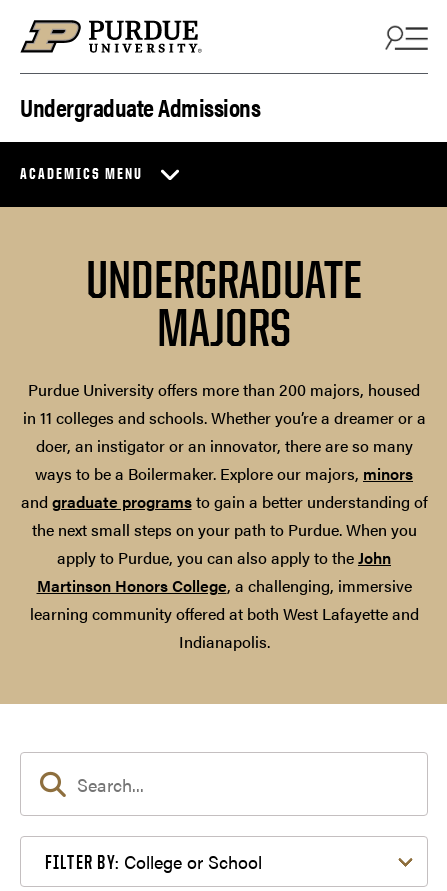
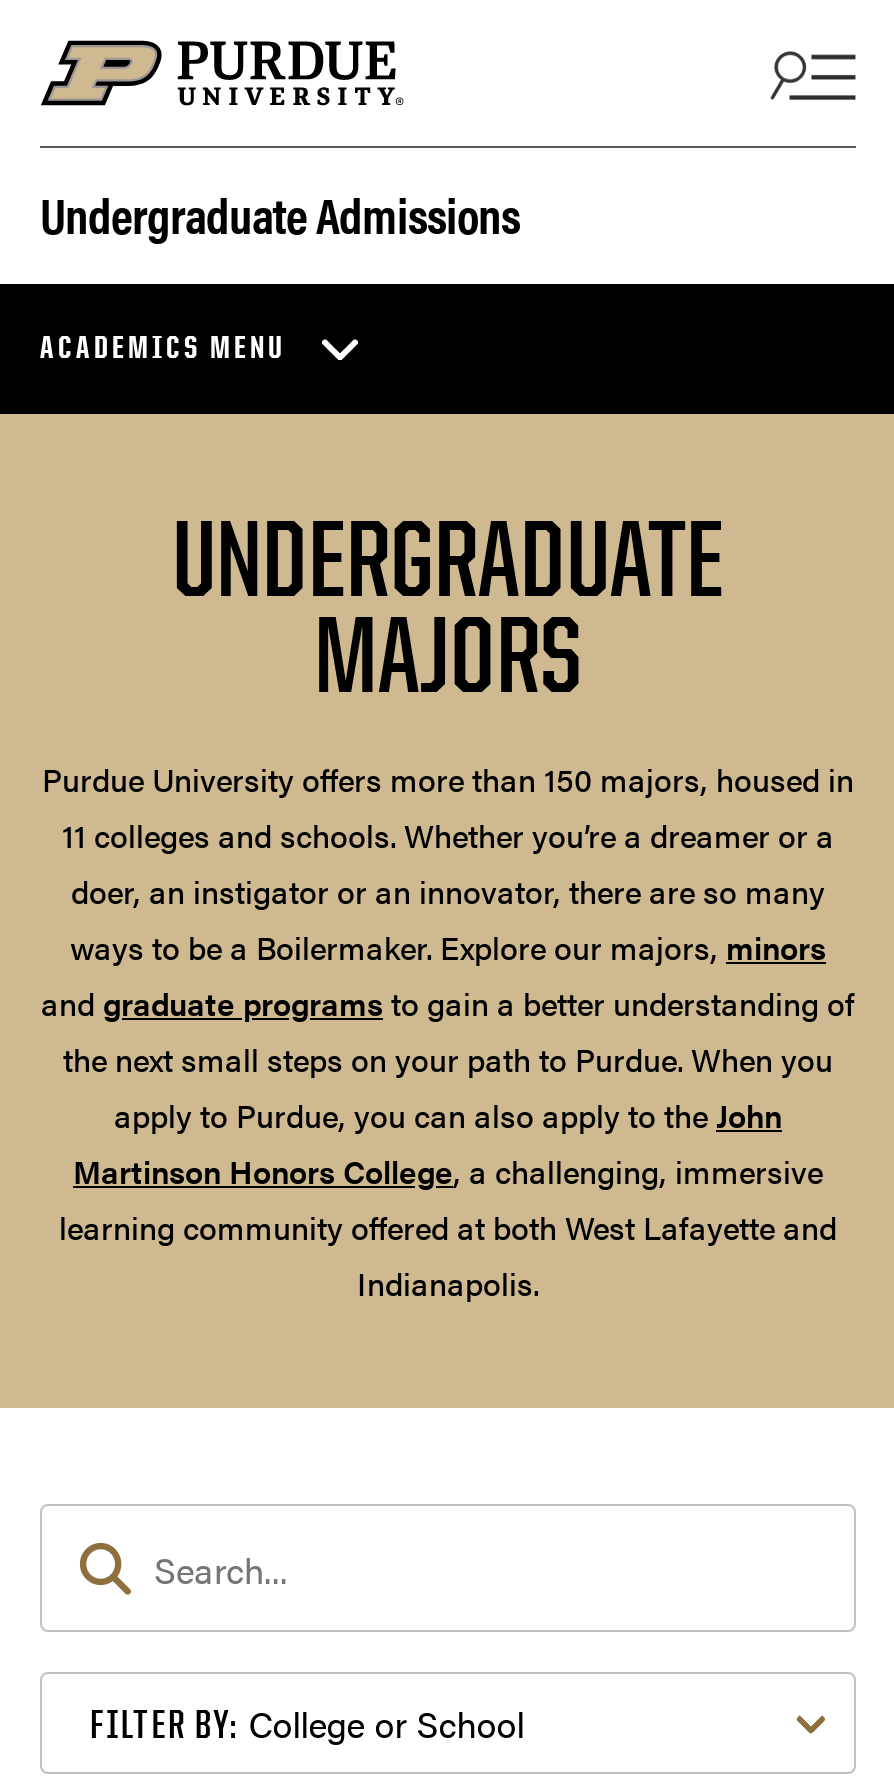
[22,378,425,429] Purdue University offers more than 200 majors, housed | in 11 colleges and schools. Whether you’re a dreamer or a -> [42,756,854,858] Purdue University offers more than 150 majors, housed in | 11 colleges and schools. Whether you’re a dreamer or a

